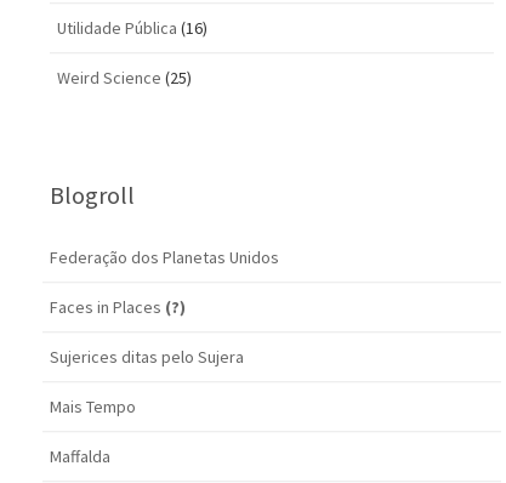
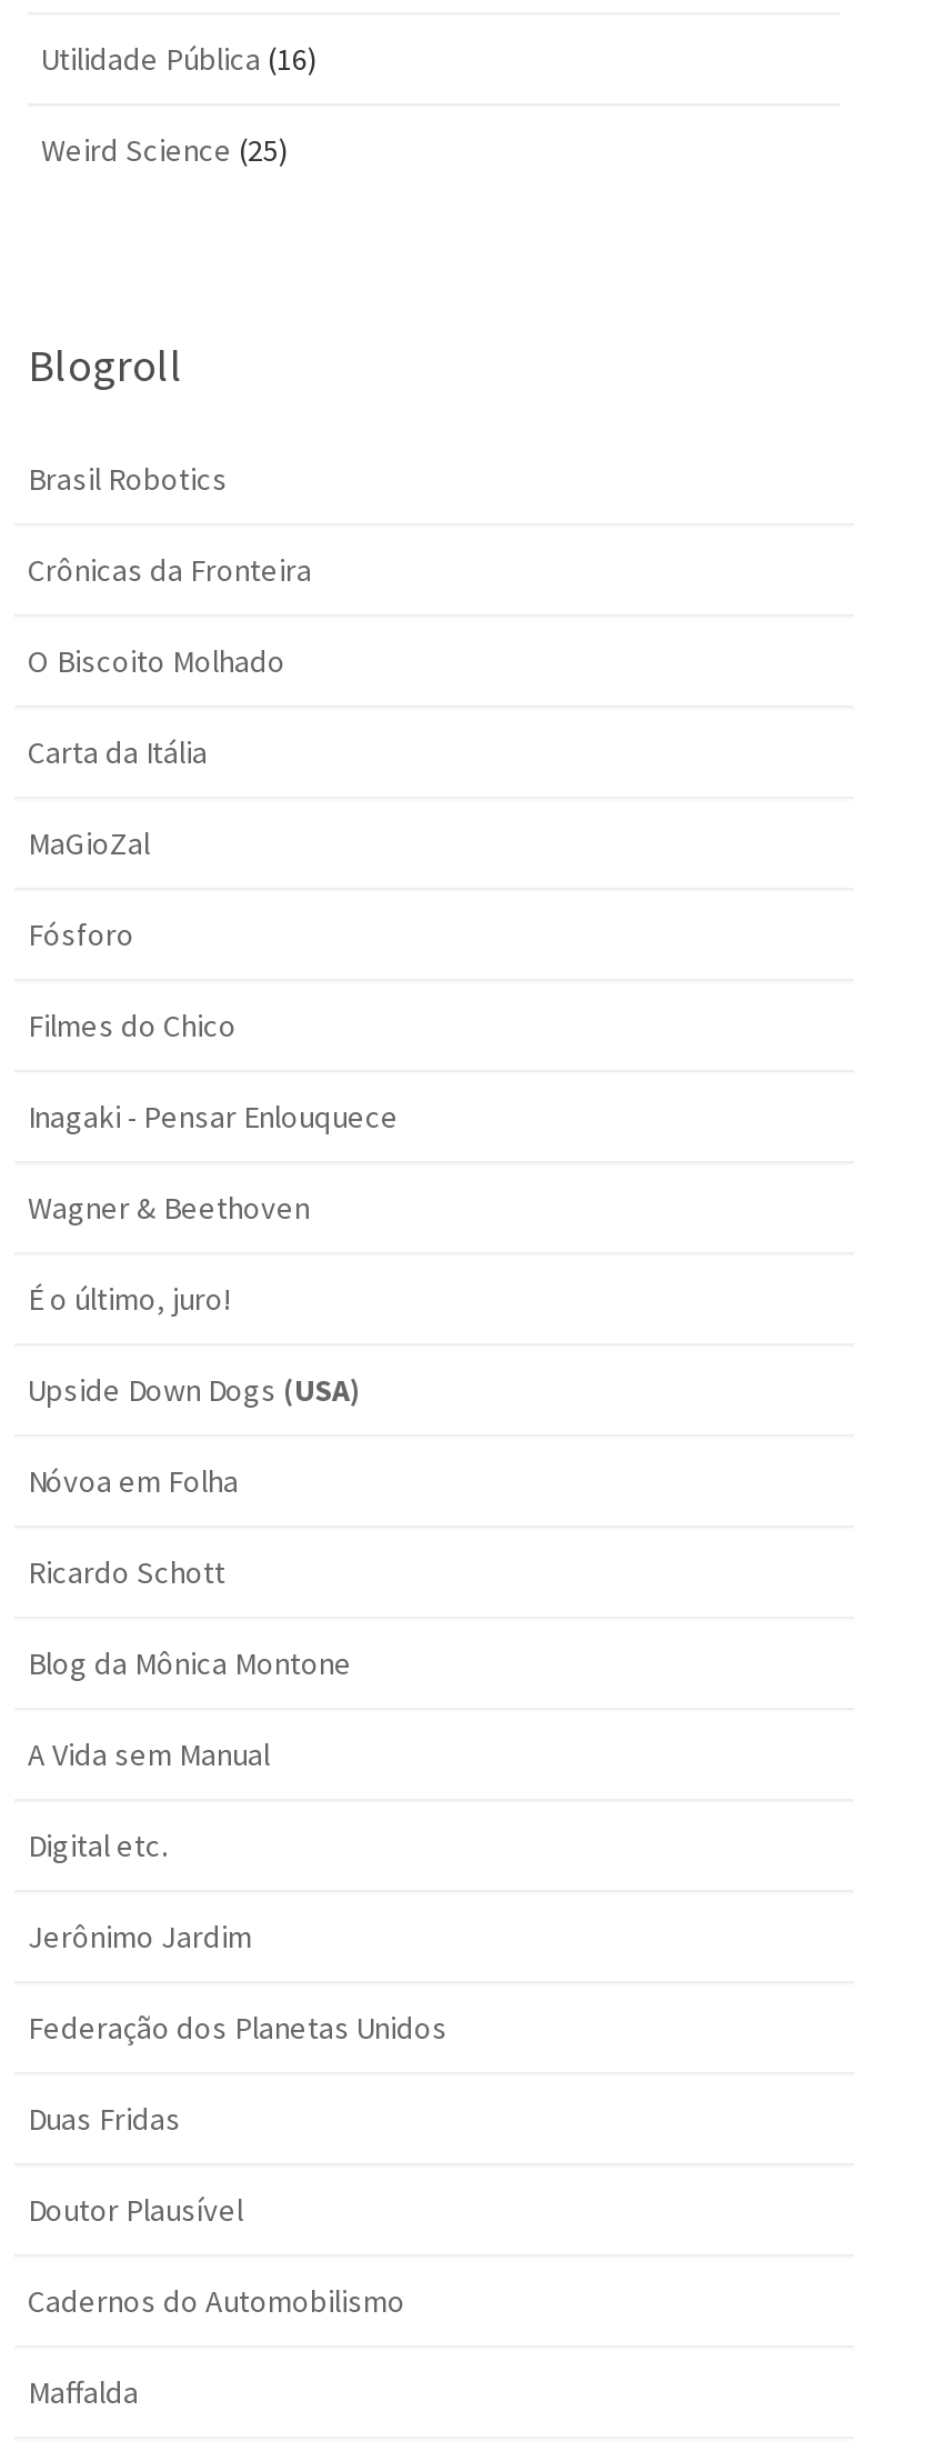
none -> [28,459,399,1957] Brasil Robotics | Crônicas da Fronteira | O Biscoito Molhado | Carta da Itália | MaGioZal | Fósforo | Filmes do Chico | Inagaki - Pensar Enlouquece | Wagner & Beethoven | É o último, juro! | Upside Down Dogs (USA) | Nóvoa em Folha | Ricardo Schott | Blog da Mônica Montone | A Vida sem Manual | Digital etc. | Jerônimo Jardim
[50,296,186,318] Faces in Places (?) -> [28,2099,181,2139] Duas Fridas
[50,346,244,368] Sujerices ditas pelo Sujera -> [28,2190,243,2230] Doutor Plausível
[50,396,136,417] Mais Tempo -> [28,2281,405,2321] Cadernos do Automobilismo

